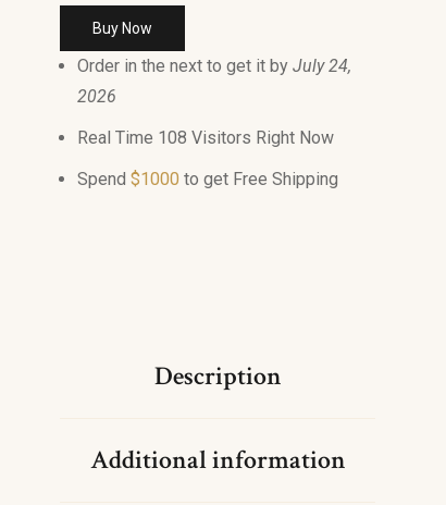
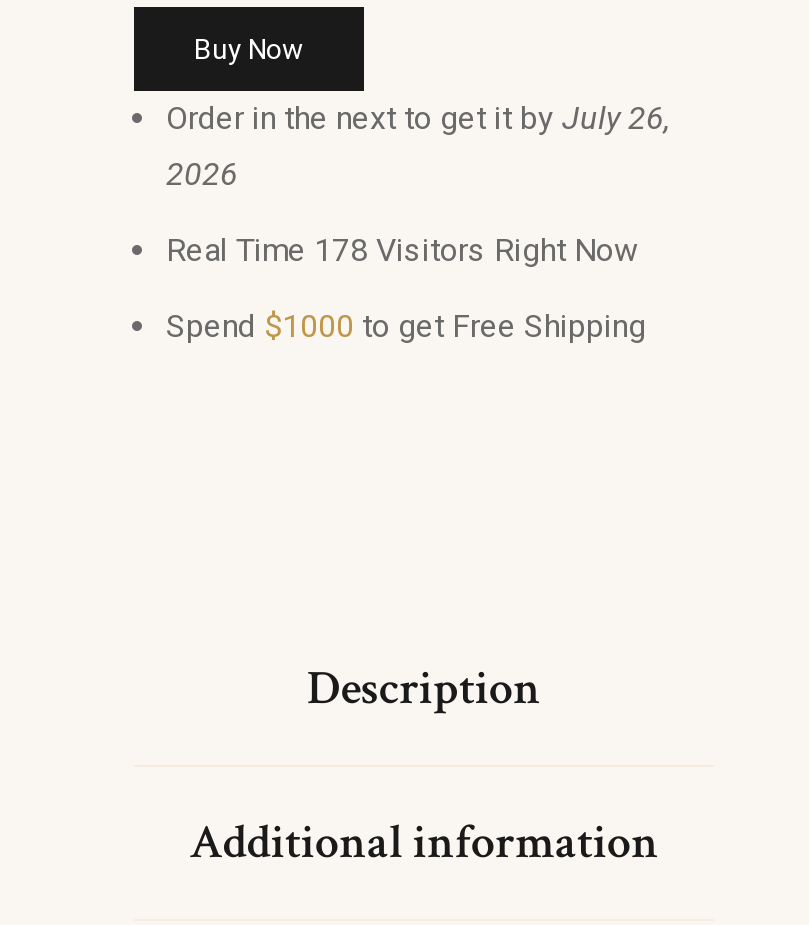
[77,55,351,76] Order in the next to get it by July 24, -> [166,98,670,136] Order in the next to get it by July 26,
[77,127,334,148] Real Time 108 Visitors Right Now -> [166,230,638,268] Real Time 178 Visitors Right Now

